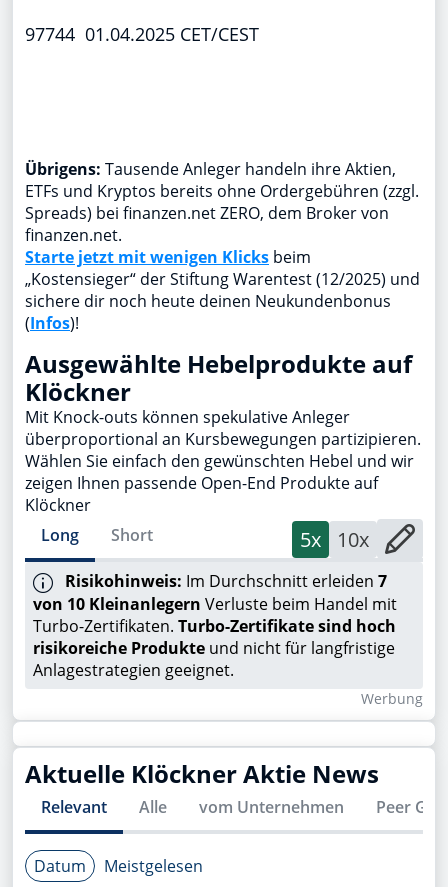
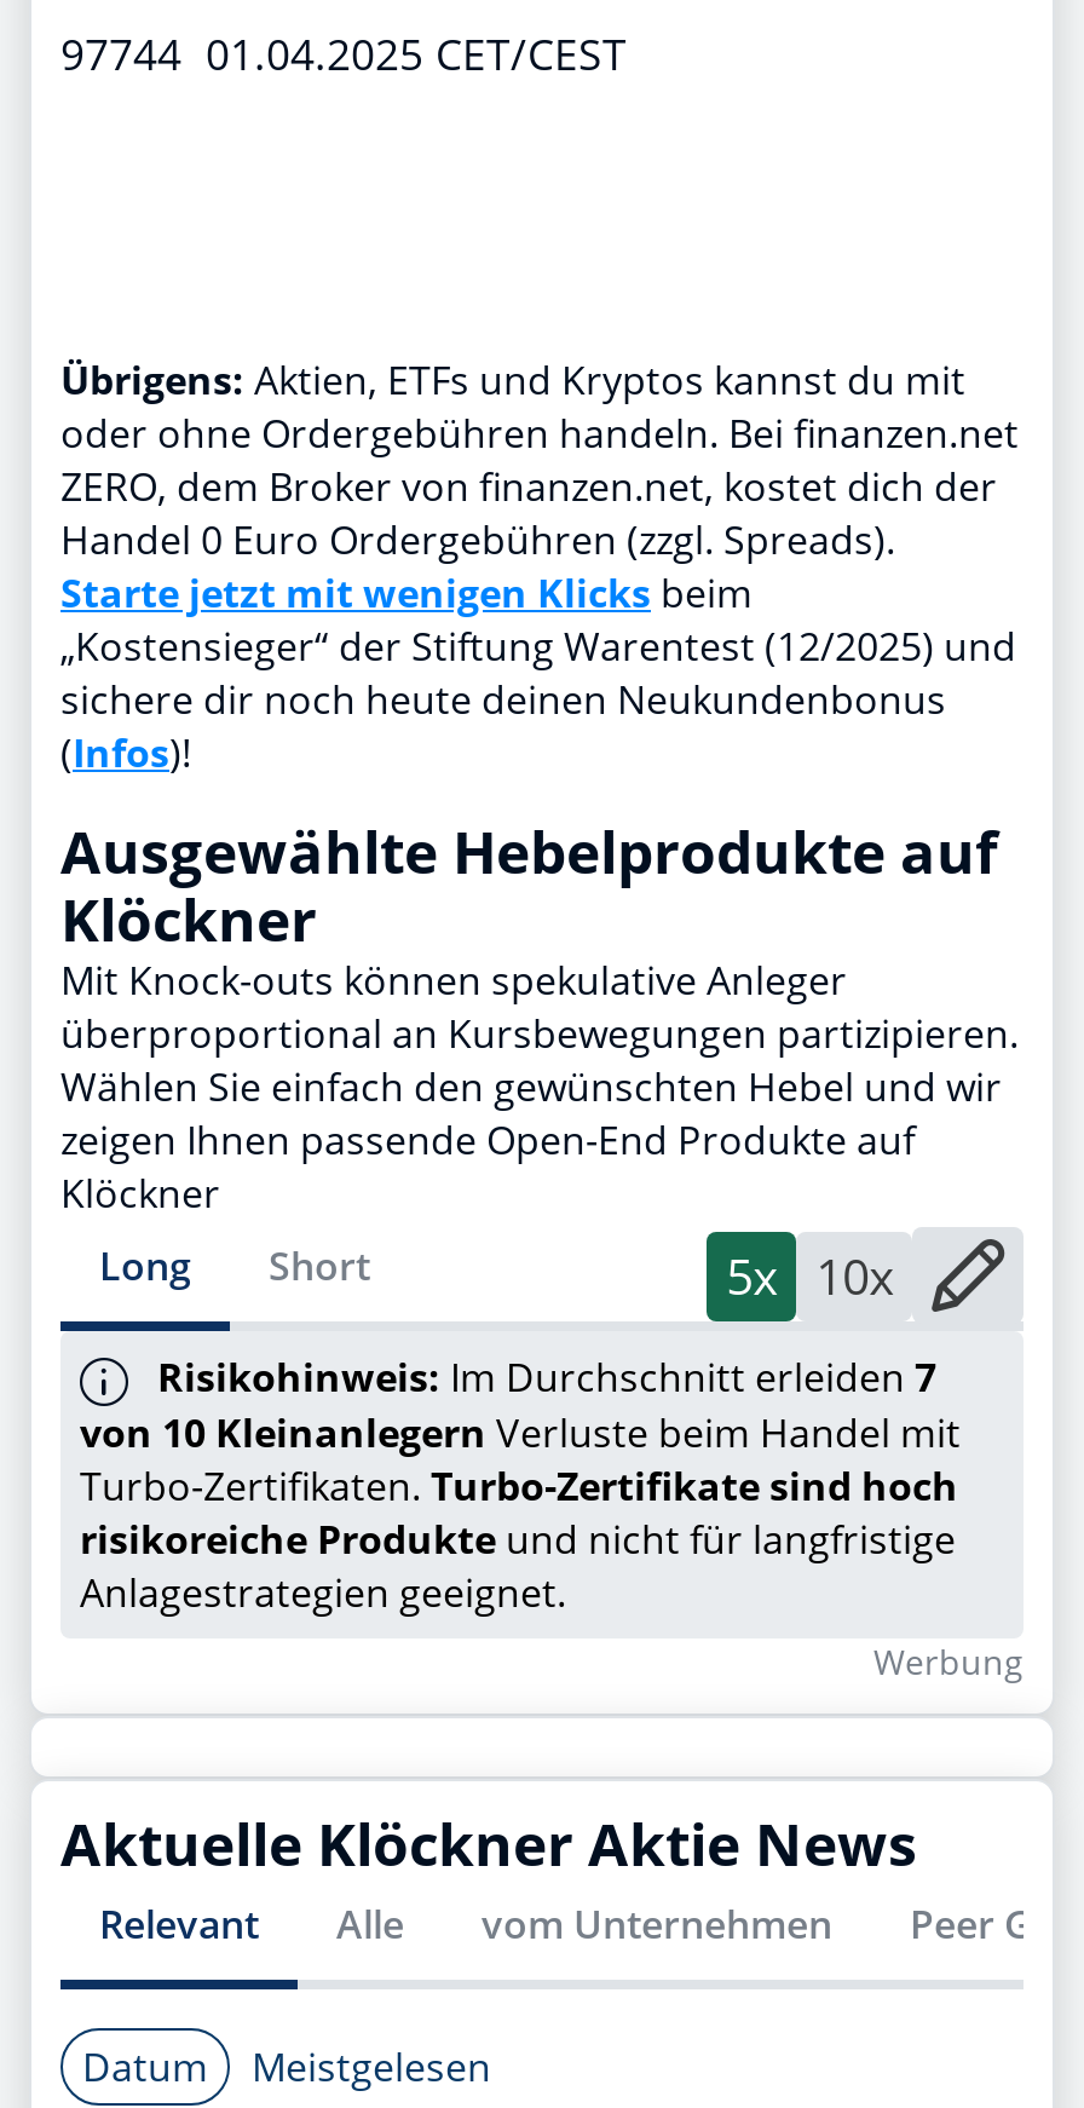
[25,158,419,246] Übrigens: Tausende Anleger handeln ihre Aktien, | ETFs und Kryptos bereits ohne Ordergebühren (zzgl. | Spreads) bei finanzen.net ZERO, dem Broker von | finanzen.net. -> [60,353,1019,566] Übrigens: Aktien, ETFs und Kryptos kannst du mit | oder ohne Ordergebühren handeln. Bei finanzen.net | ZERO, dem Broker von finanzen.net, kostet dich der | Handel 0 Euro Ordergebühren (zzgl. Spreads).

